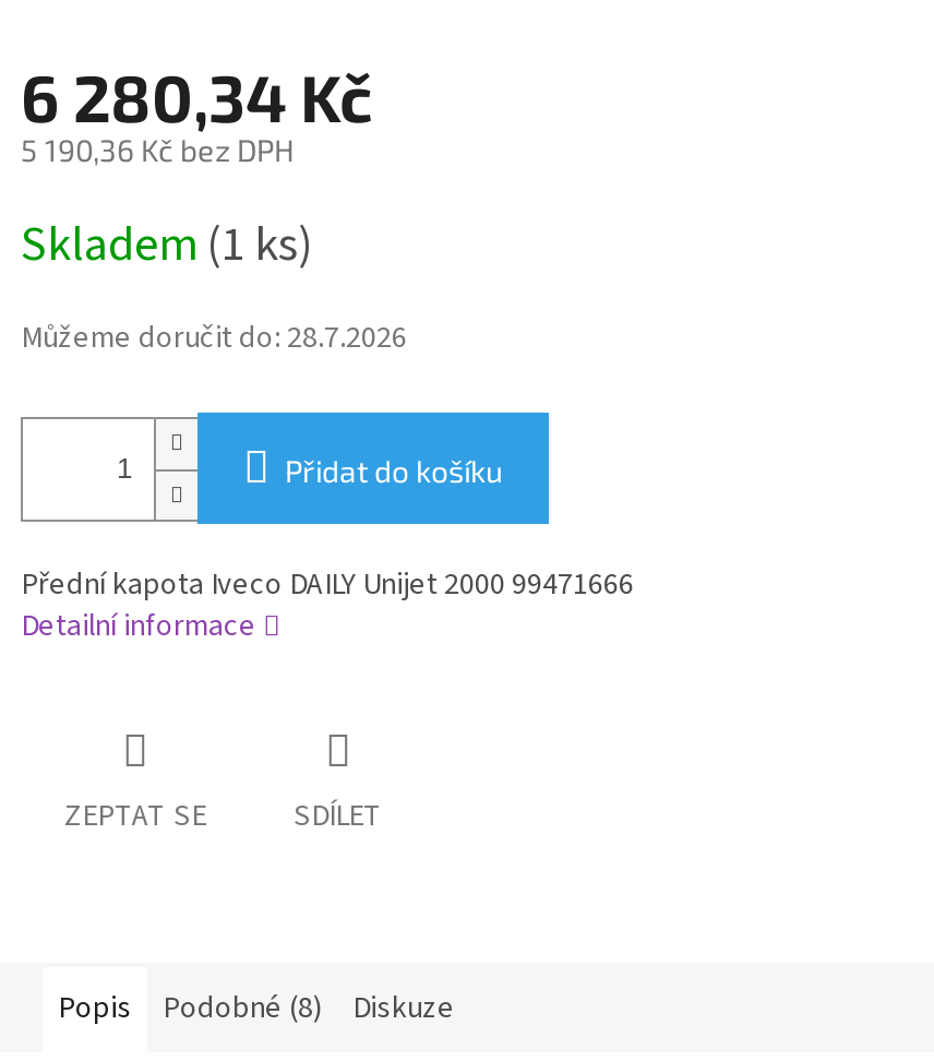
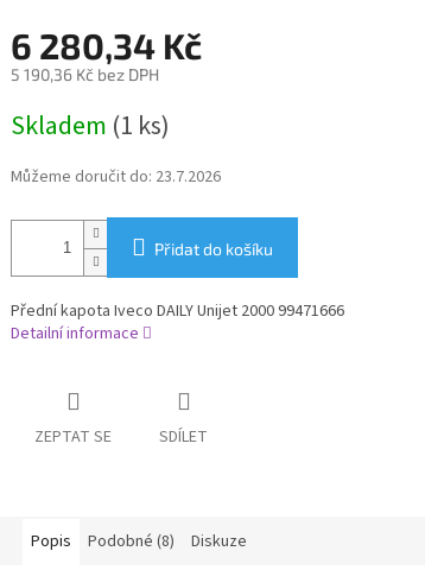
[21,317,407,361] Můžeme doručit do: 28.7.2026 -> [11,166,221,189] Můžeme doručit do: 23.7.2026

